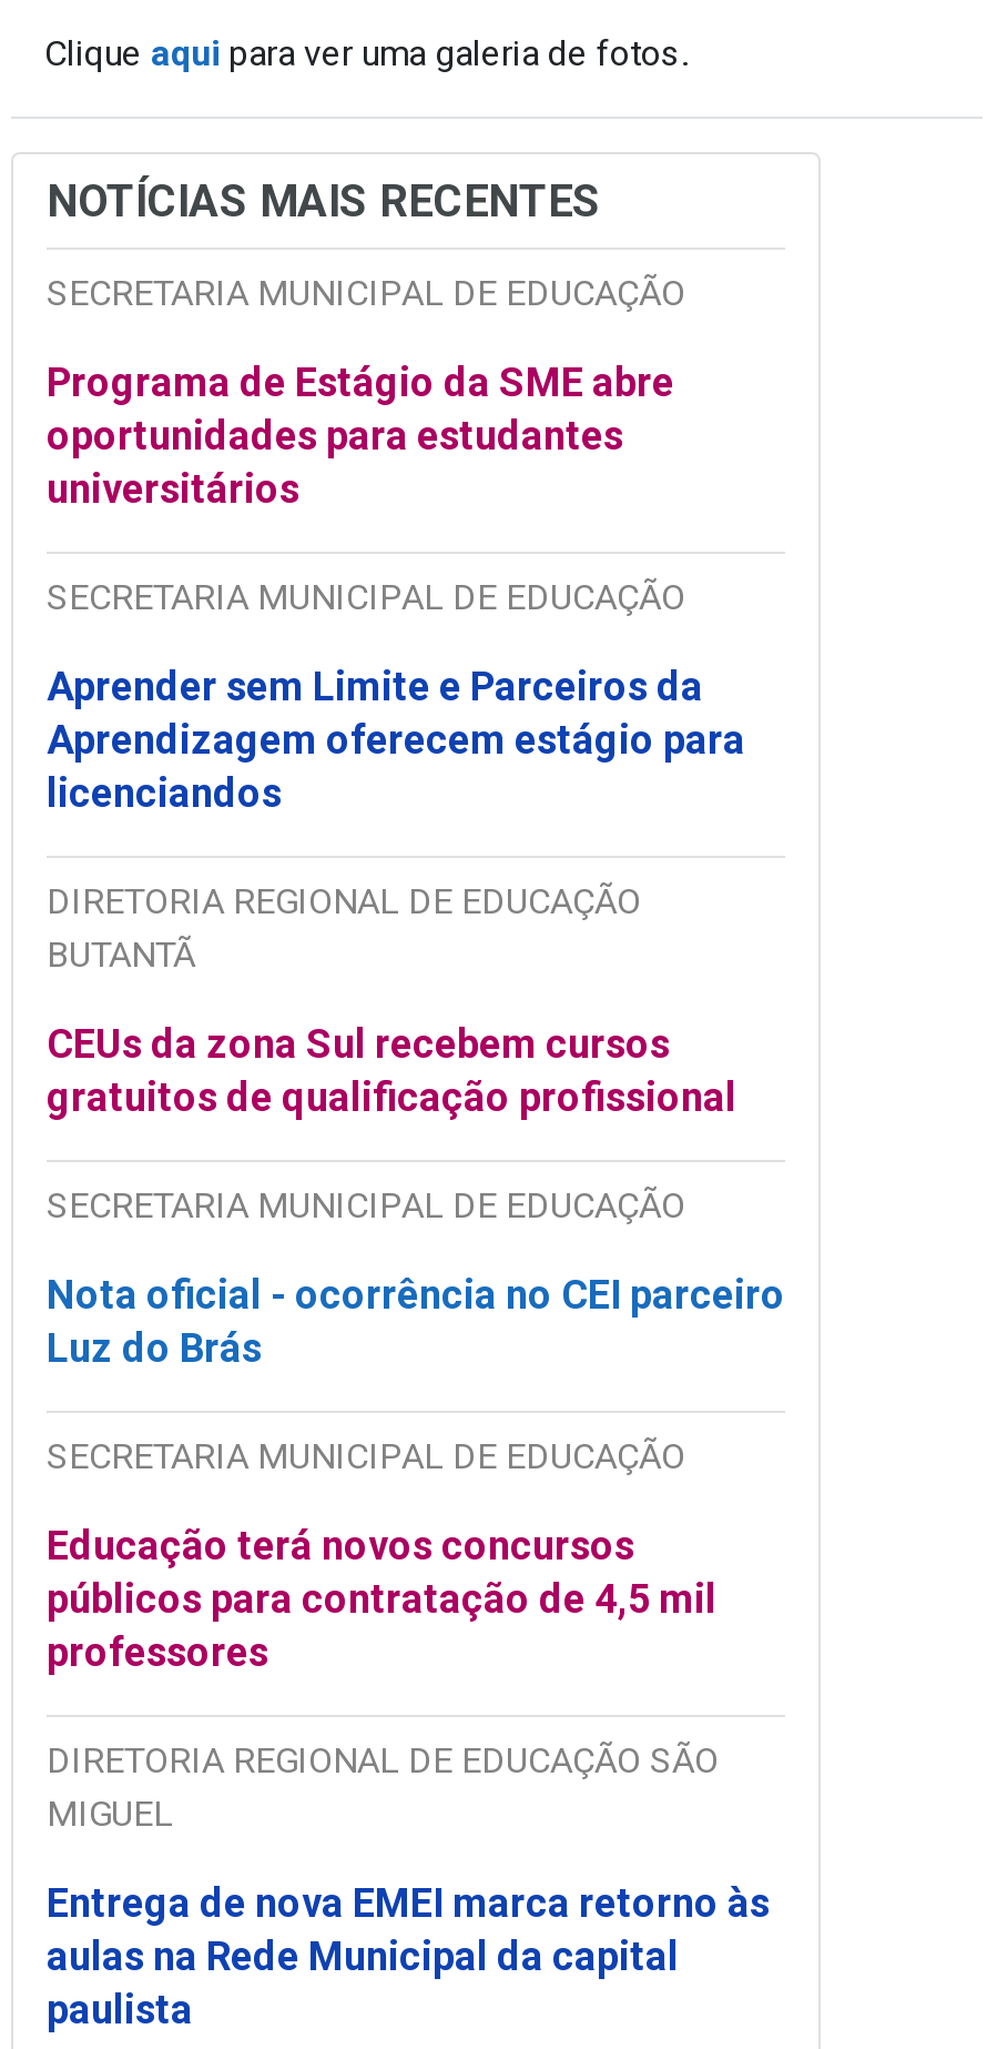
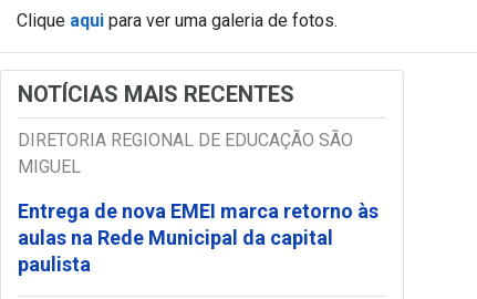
[47,272,785,1675] SECRETARIA MUNICIPAL DE EDUCAÇÃO | Programa de Estágio da SME abre | oportunidades para estudantes | universitários | SECRETARIA MUNICIPAL DE EDUCAÇÃO | Aprender sem Limite e Parceiros da | Aprendizagem oferecem estágio para | licenciandos | DIRETORIA REGIONAL DE EDUCAÇÃO | BUTANTÃ | CEUs da zona Sul recebem cursos | gratuitos de qualificação profissional | SECRETARIA MUNICIPAL DE EDUCAÇÃO | Nota oficial - ocorrência no CEI parceiro | Luz do Brás | SECRETARIA MUNICIPAL DE EDUCAÇÃO | Educação terá novos concursos | públicos para contratação de 4,5 mil | professores -> none

